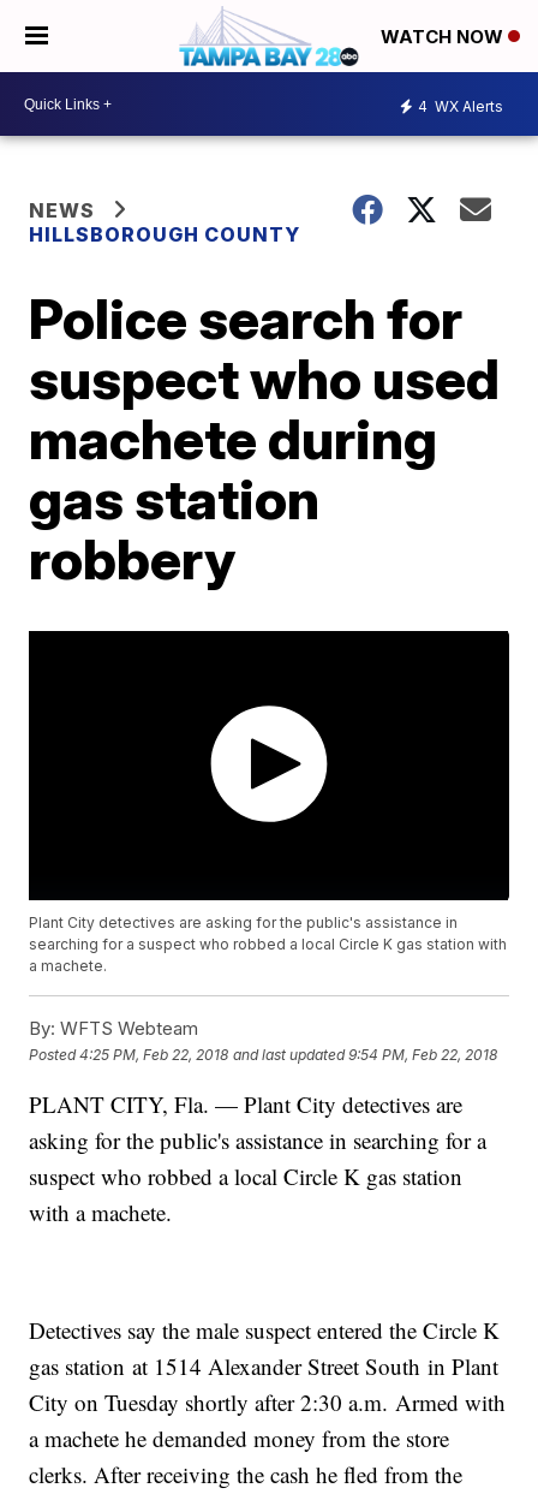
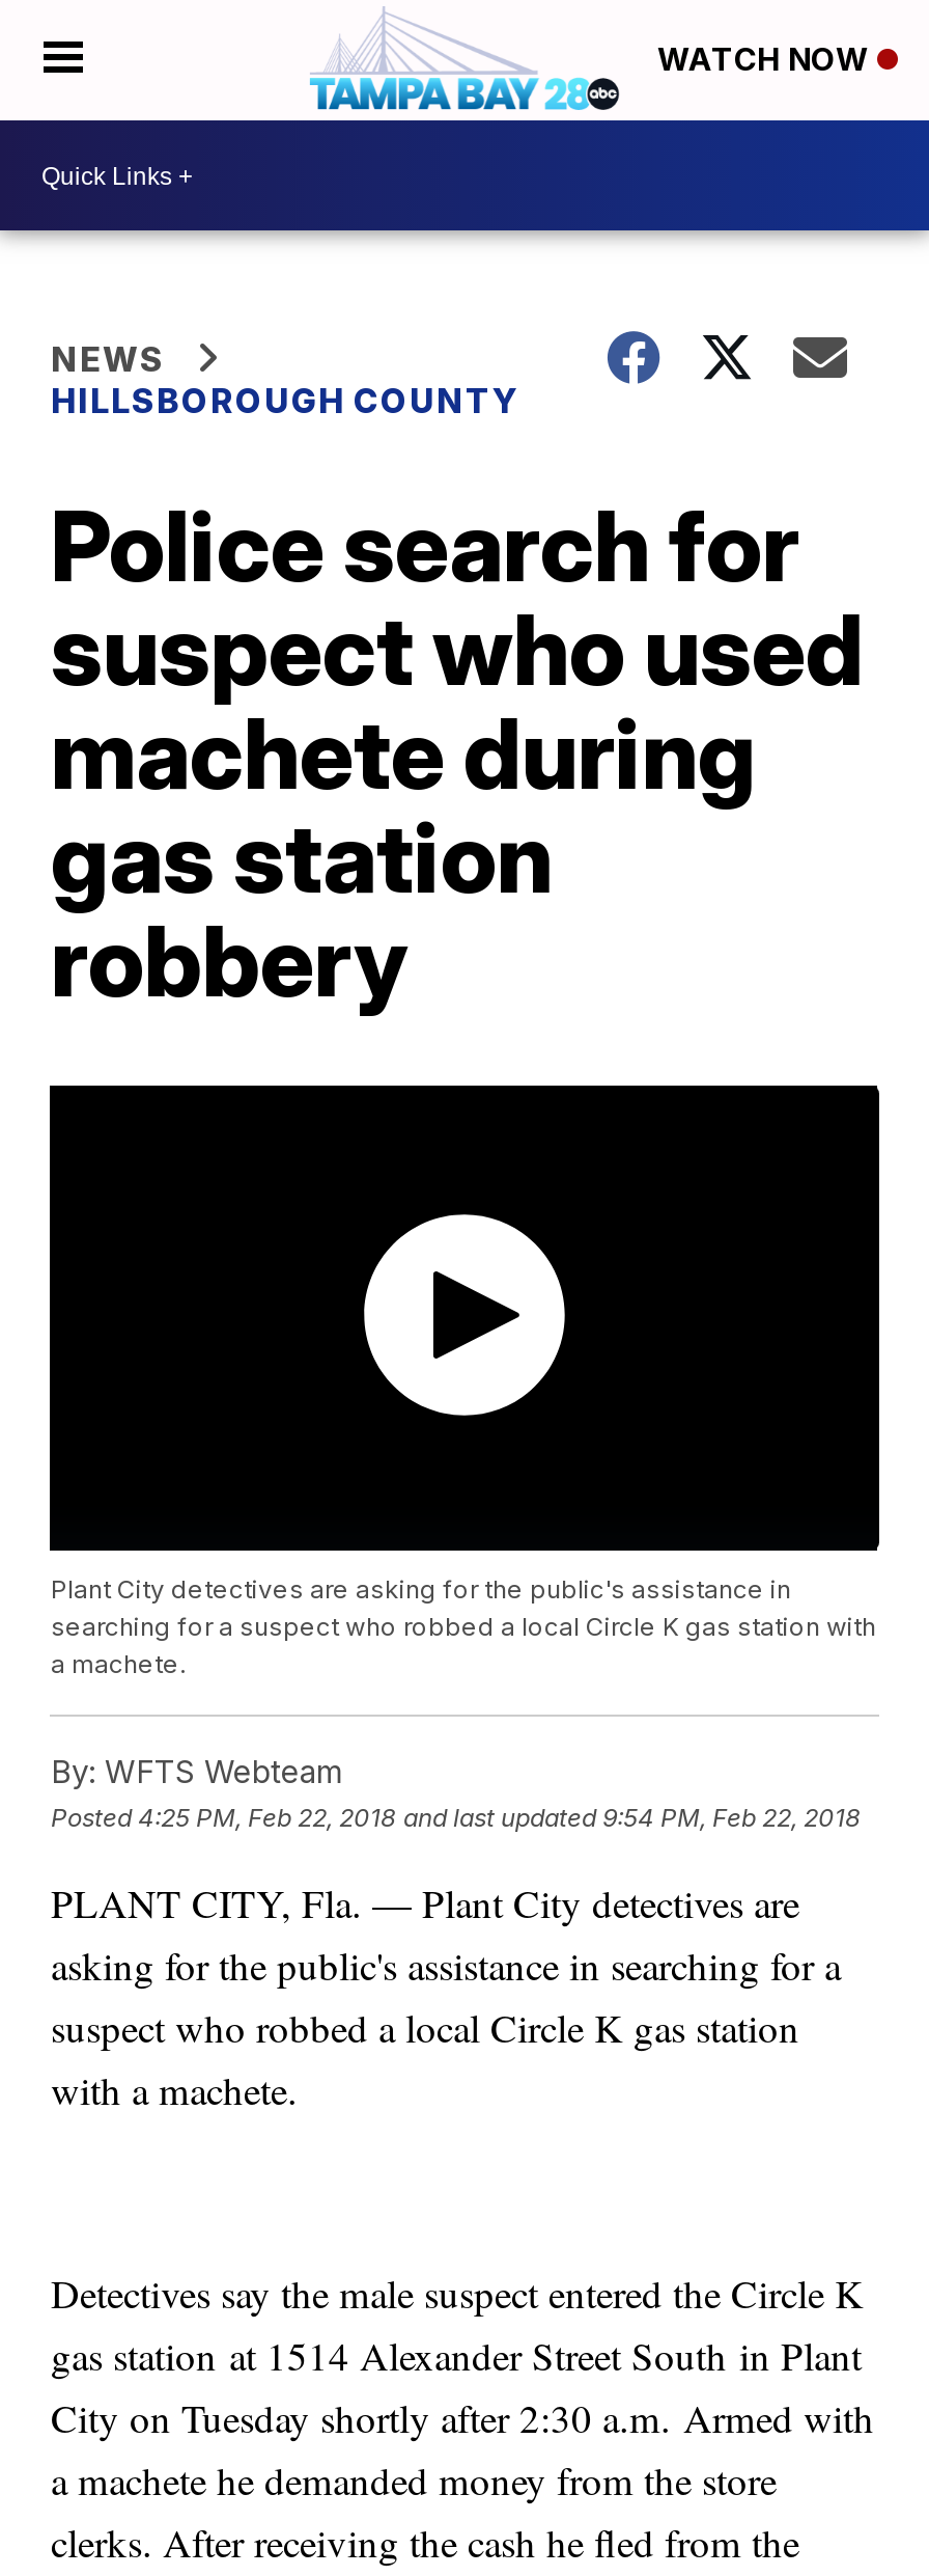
[418,97,503,115] 4 WX Alerts -> none

